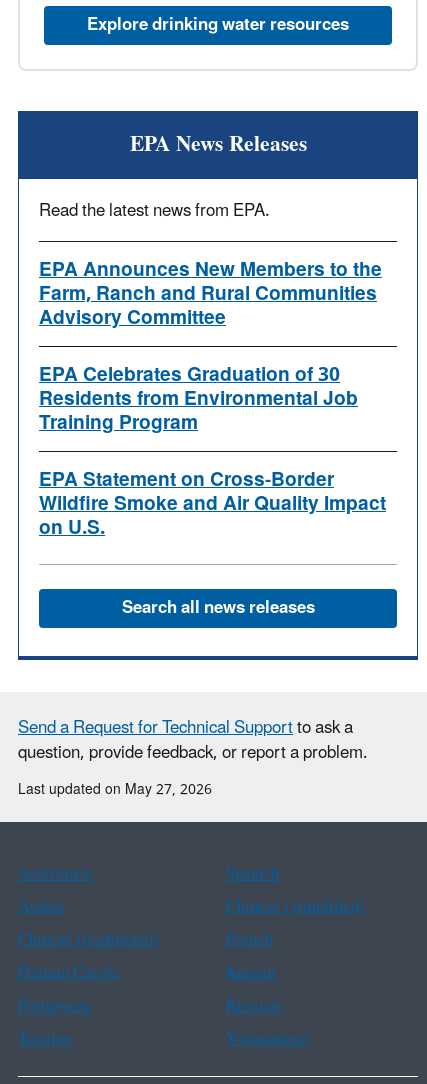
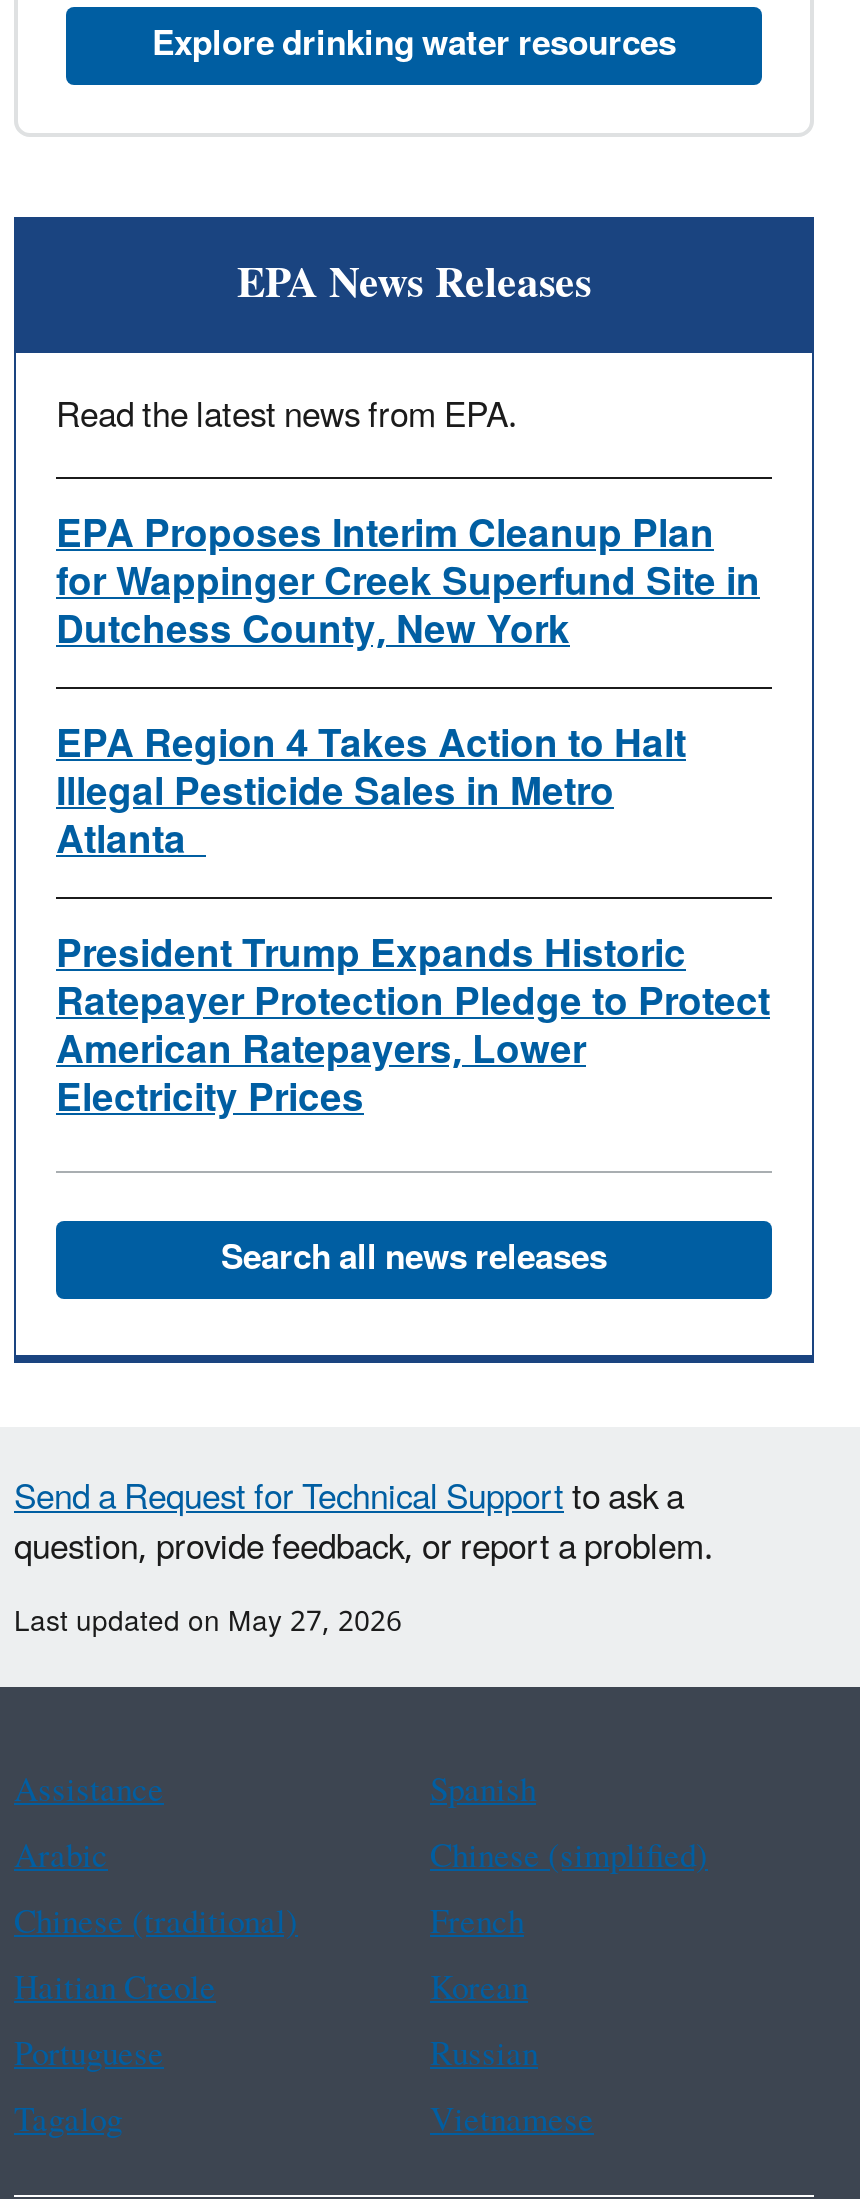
[39,250,386,548] EPA Announces New Members to the | Farm, Ranch and Rural Communities | Advisory Committee | EPA Celebrates Graduation of 30 | Residents from Environmental Job | Training Program | EPA Statement on Cross-Border | Wildfire Smoke and Air Quality Impact | on U.S. -> [56,495,770,1139] EPA Proposes Interim Cleanup Plan | for Wappinger Creek Superfund Site in | Dutchess County, New York | EPA Region 4 Takes Action to Halt | Illegal Pesticide Sales in Metro | Atlanta | President Trump Expands Historic | Ratepayer Protection Pledge to Protect | American Ratepayers, Lower | Electricity Prices

